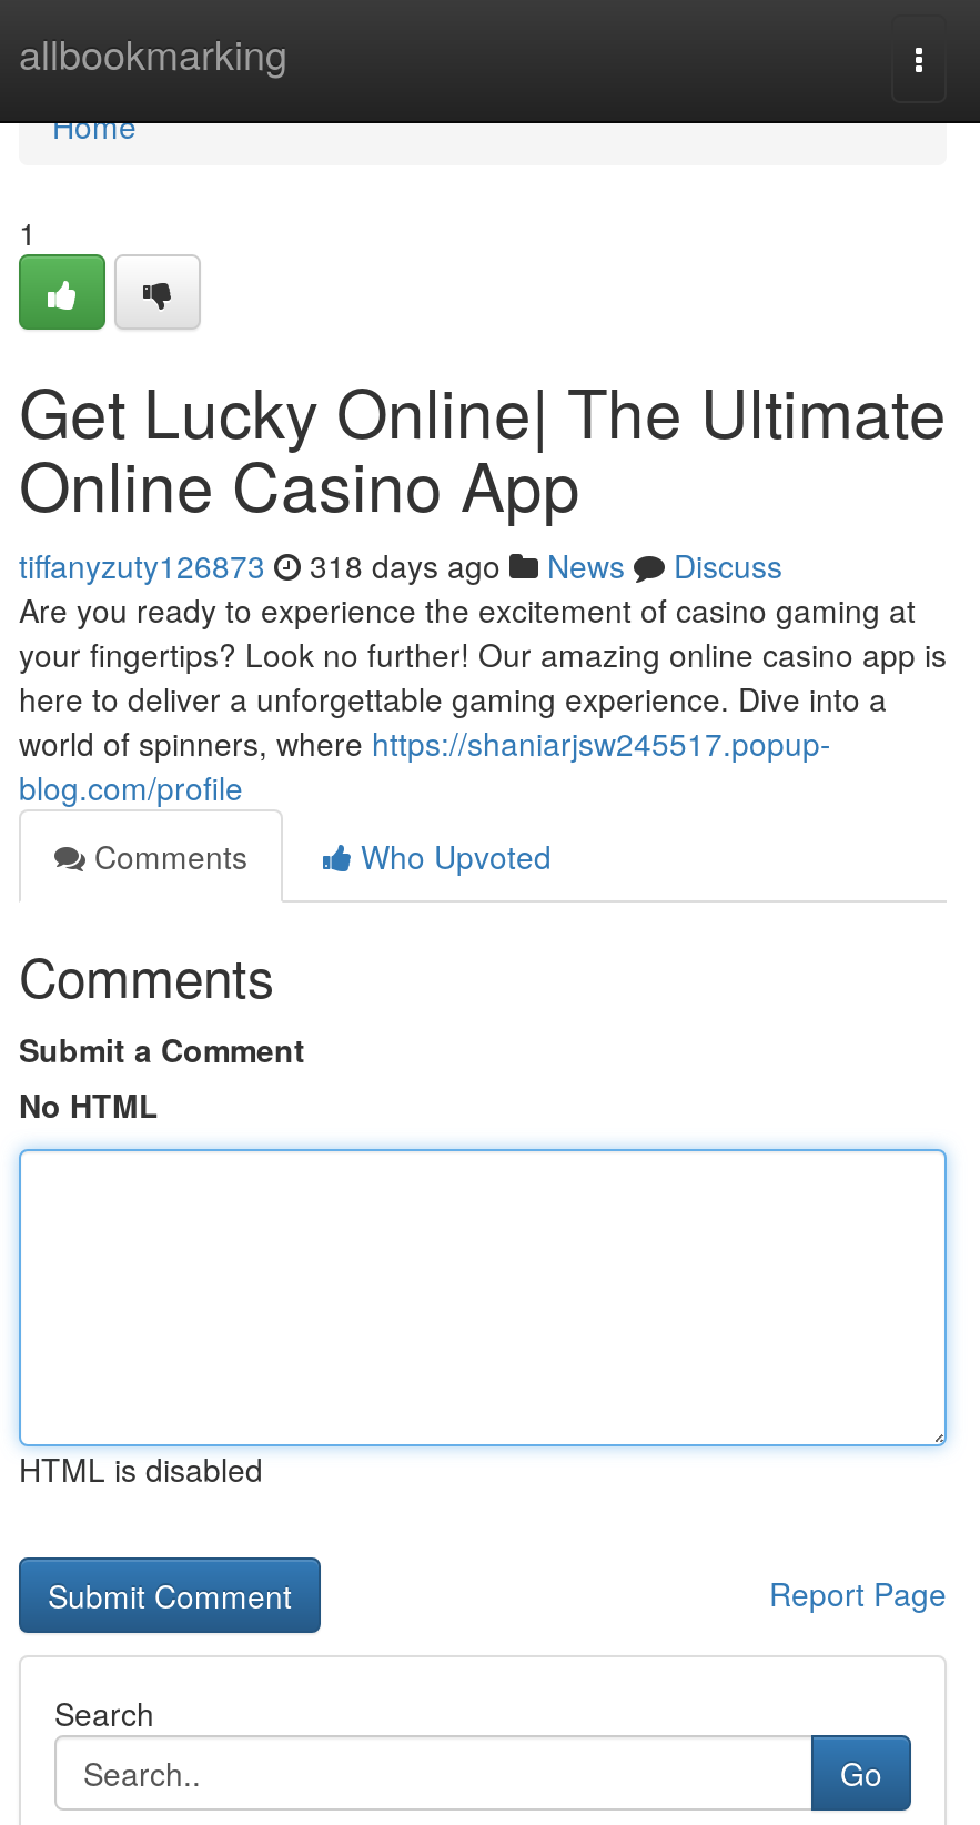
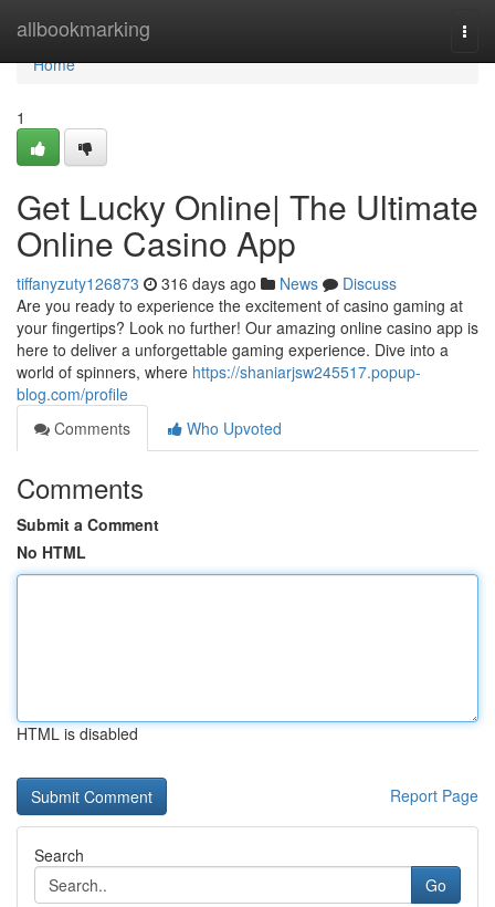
[19,543,782,587] tiffanyzuty126873 318 days ago News Discuss -> [17,272,397,294] tiffanyzuty126873 316 days ago News Discuss

